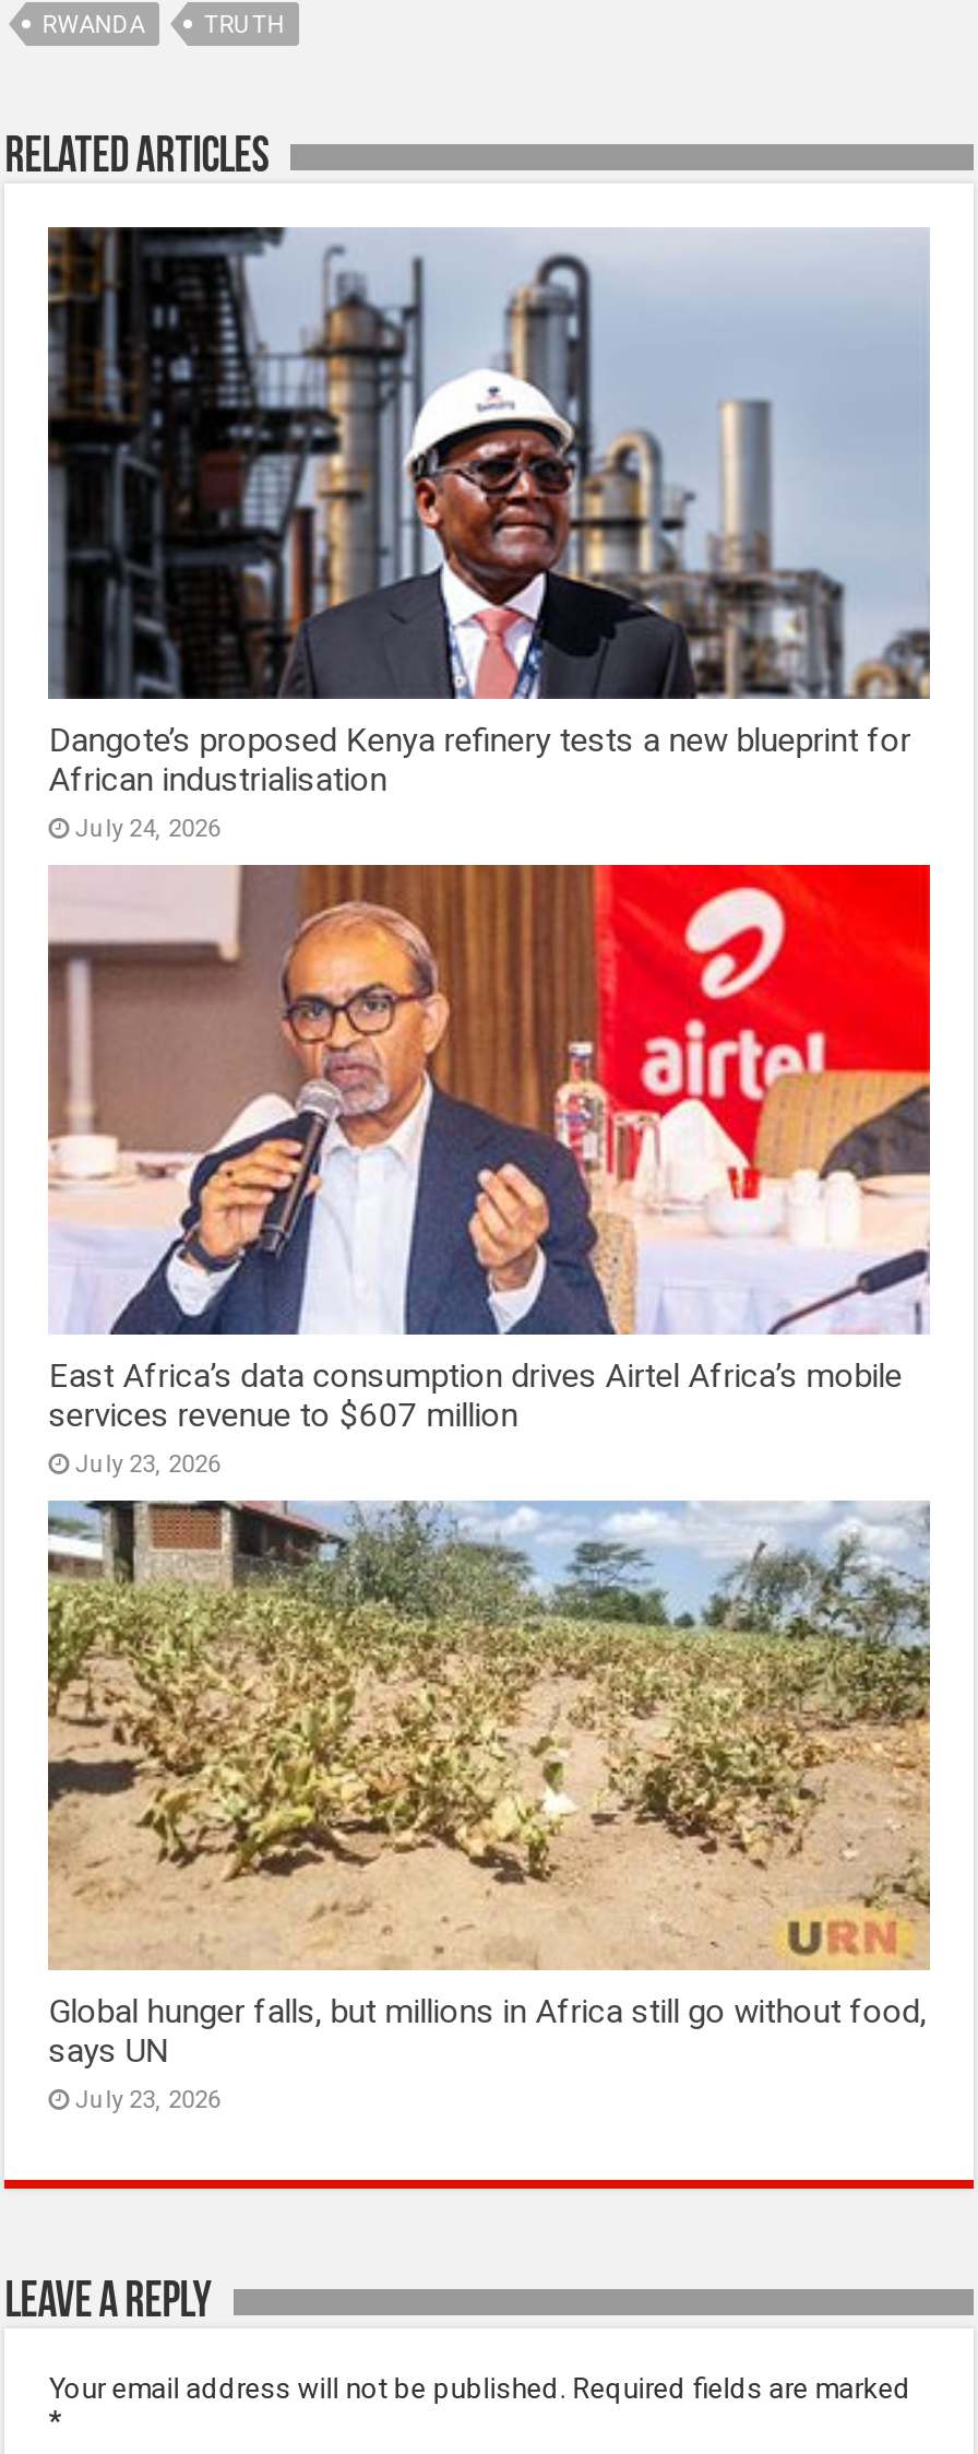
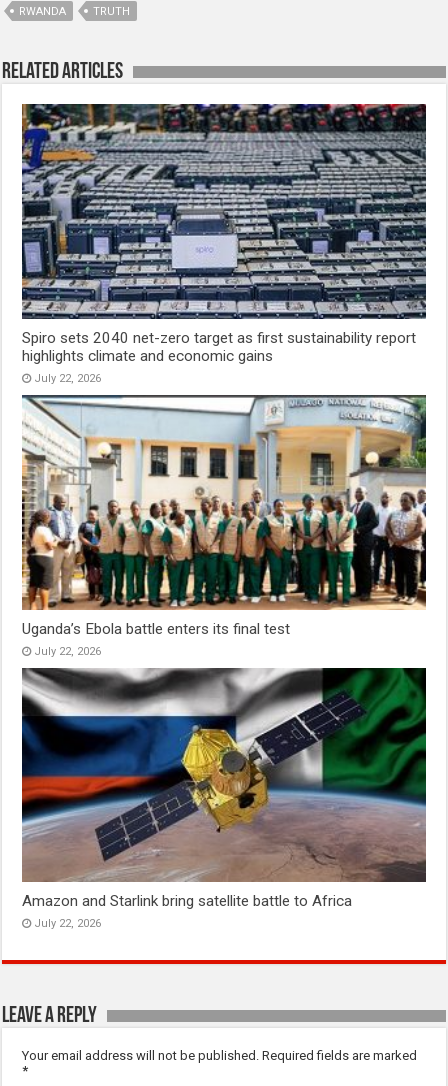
[48,227,930,701] [image] -> [22,103,427,286] [image]
[48,721,911,844] Dangote’s proposed Kenya refinery tests a new blueprint for | African industrialisation | July 24, 2026 -> [22,329,416,385] Spiro sets 2040 net-zero target as first sustainability report | highlights climate and economic gains | July 22, 2026
[46,863,932,1337] [image] -> [21,394,427,576] [image]
[48,1356,902,1479] East Africa’s data consumption drives Airtel Africa’s mobile | services revenue to $607 million | July 23, 2026 -> [22,620,290,658] Uganda’s Ebola battle enters its final test | July 22, 2026
[46,1501,932,2114] [image] | Global hunger falls, but millions in Africa still go without food, | says UN | July 23, 2026 -> [21,667,427,930] [image] | Amazon and Starlink bring satellite battle to Africa | July 22, 2026

